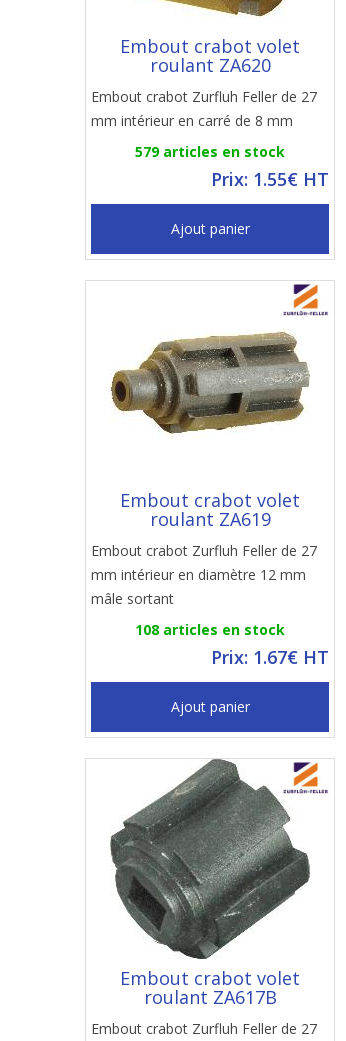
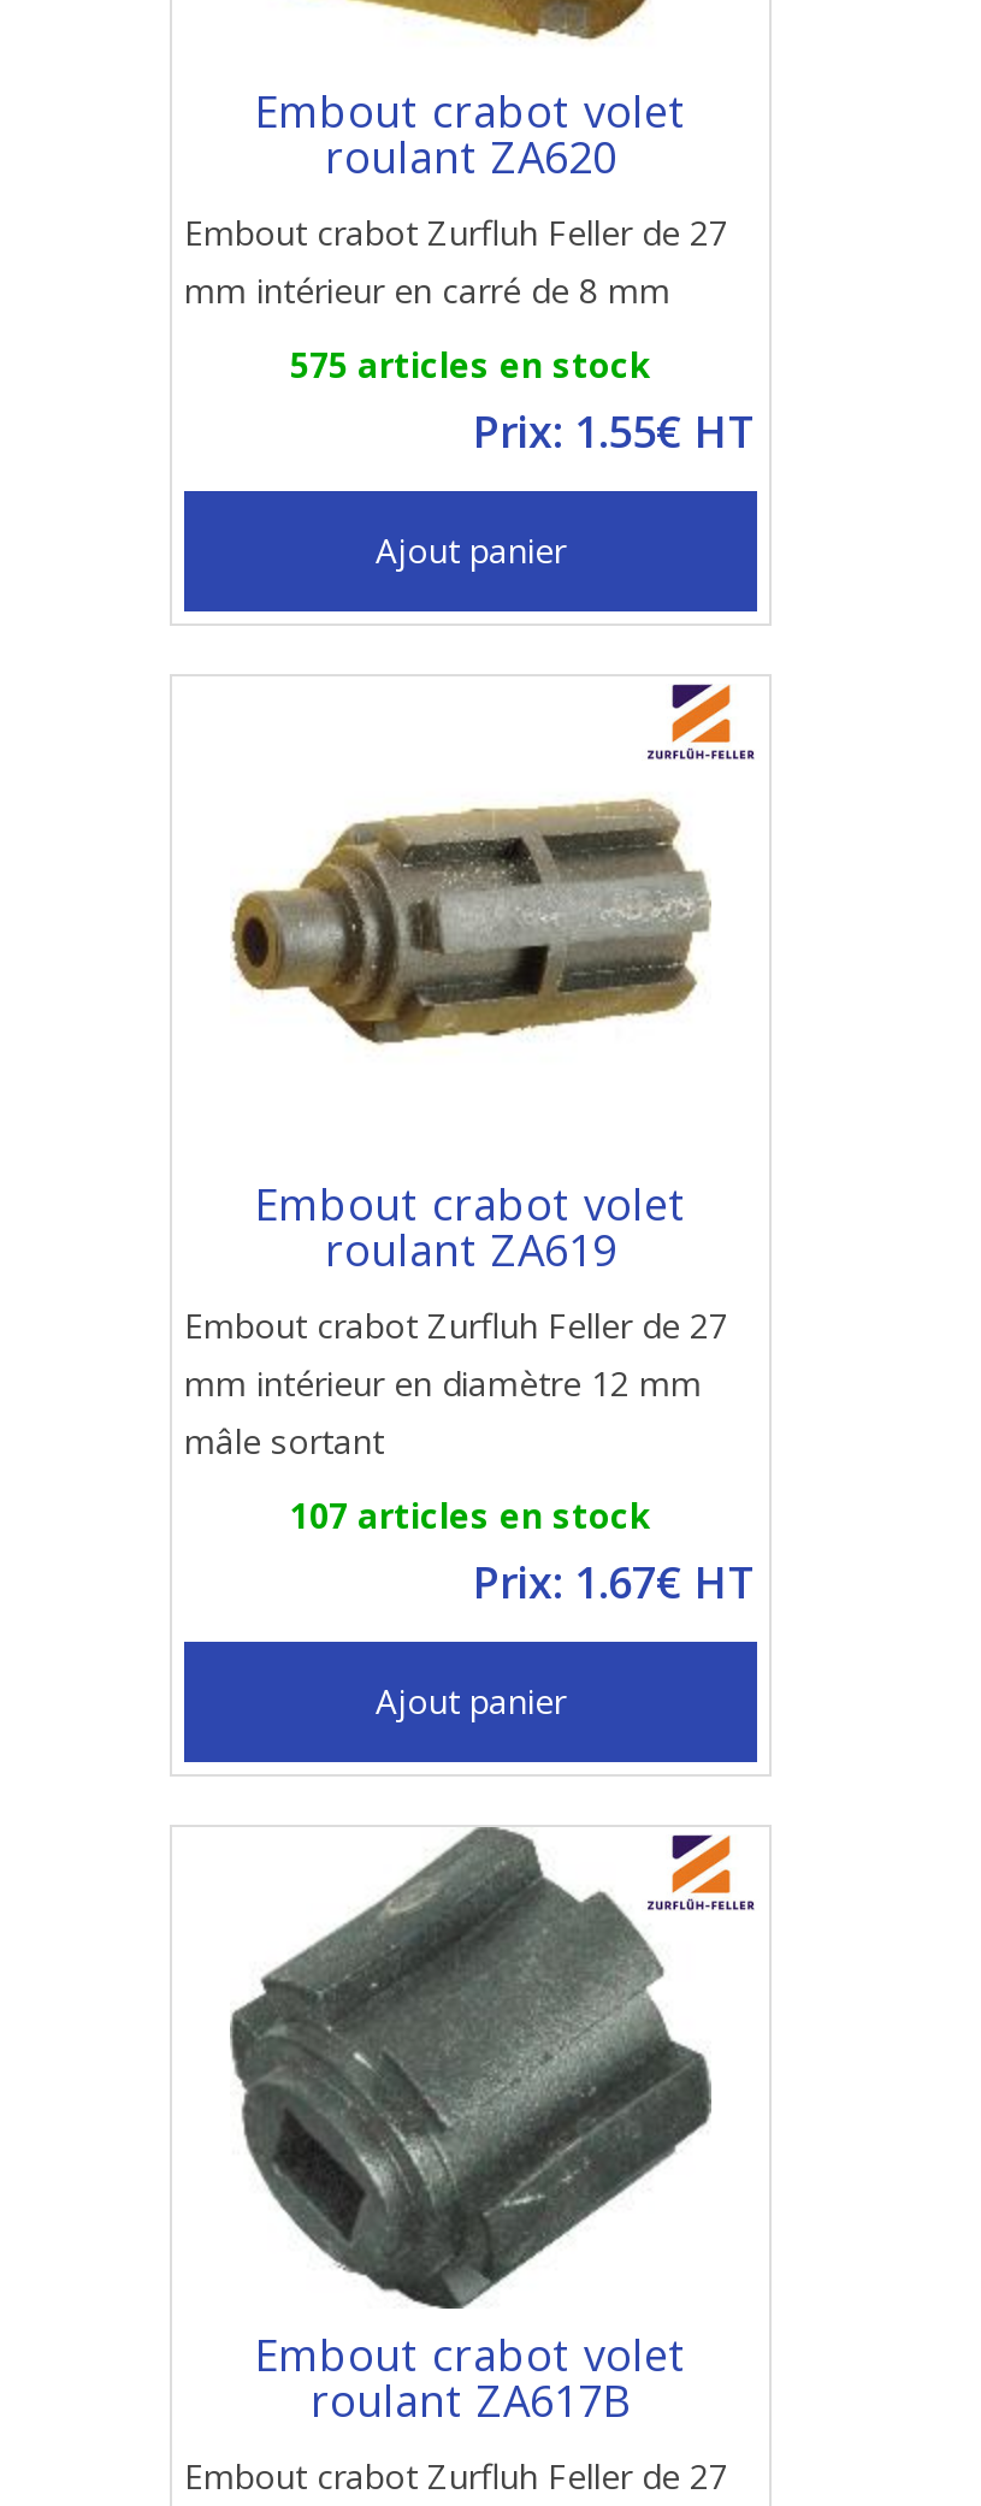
[135,142,285,161] 579 articles en stock -> [290,342,651,388] 575 articles en stock
[135,620,285,639] 108 articles en stock -> [290,1493,651,1538] 107 articles en stock

